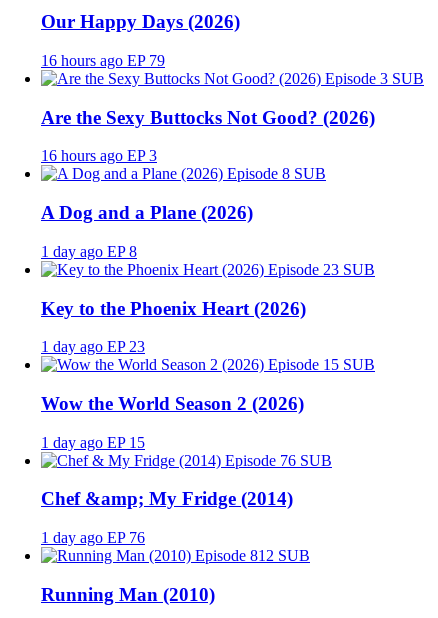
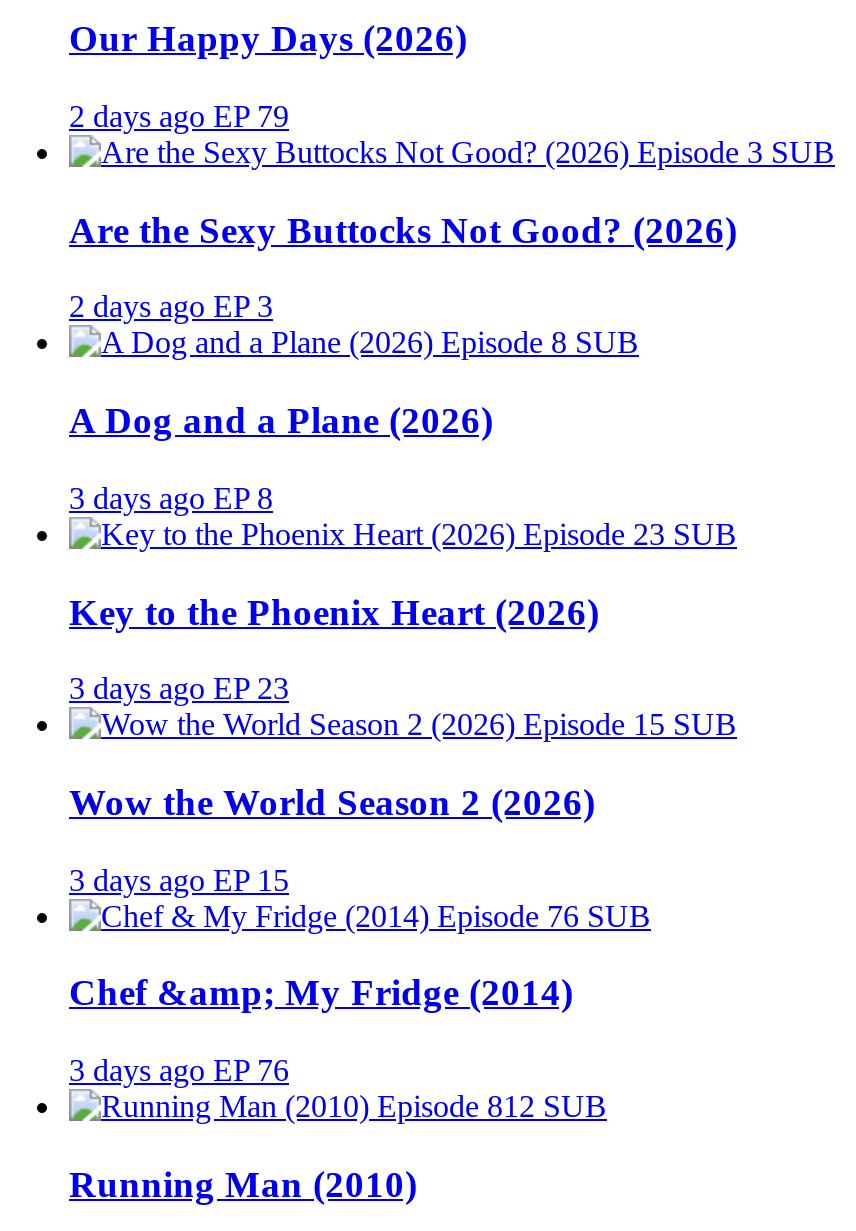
[41,52,165,69] 16 hours ago EP 79 -> [69,99,289,133] 2 days ago EP 79
[41,147,157,164] 16 hours ago EP 3 -> [69,290,273,324] 2 days ago EP 3
[41,243,137,260] 1 day ago EP 8 -> [69,481,273,515] 3 days ago EP 8
[41,338,145,355] 1 day ago EP 23 -> [69,671,289,705] 3 days ago EP 23
[41,434,145,451] 1 day ago EP 15 -> [69,862,289,896] 3 days ago EP 15
[41,529,145,546] 1 day ago EP 76 -> [69,1053,289,1087] 3 days ago EP 76

